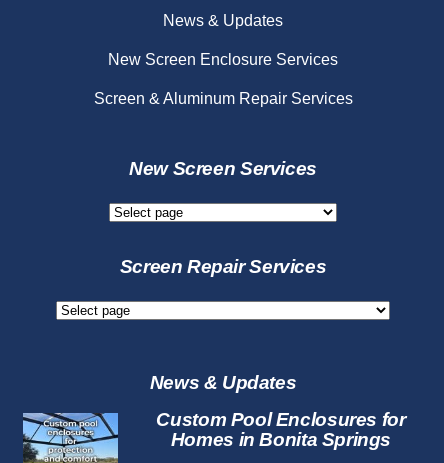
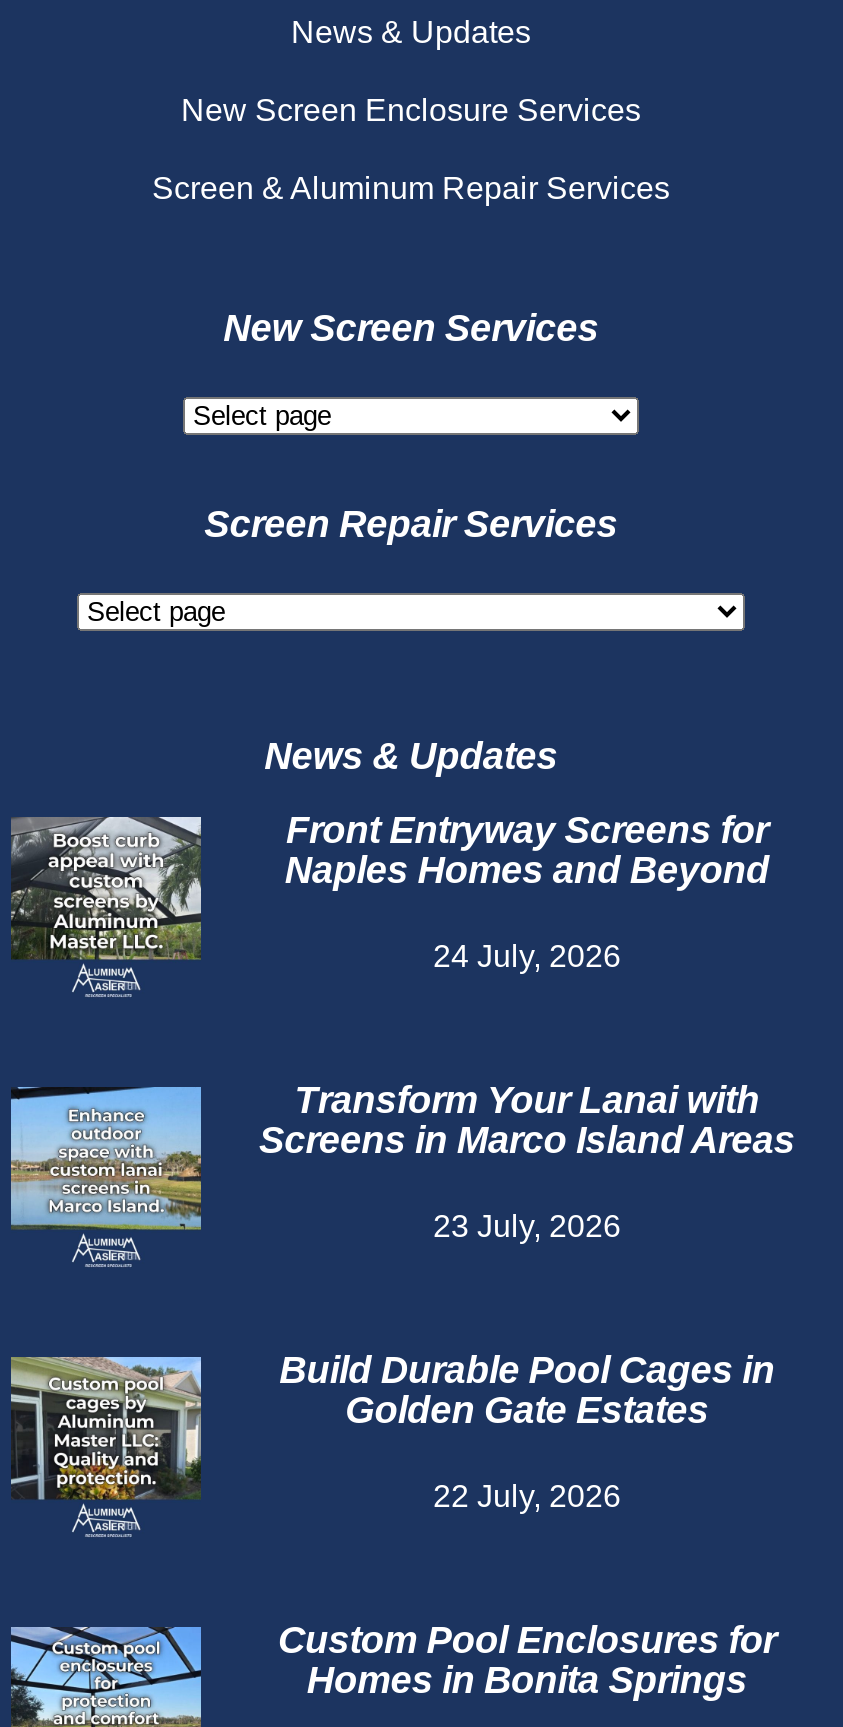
none -> [9,1079,795,1269] [image] | Transform Your Lanai with | Screens in Marco Island Areas | 23 July, 2026
none -> [9,1349,775,1539] [image] | Build Durable Pool Cages in | Golden Gate Estates | 22 July, 2026
none -> [11,815,203,999] [image]
none -> [285,809,769,973] Front Entryway Screens for | Naples Homes and Beyond | 24 July, 2026

